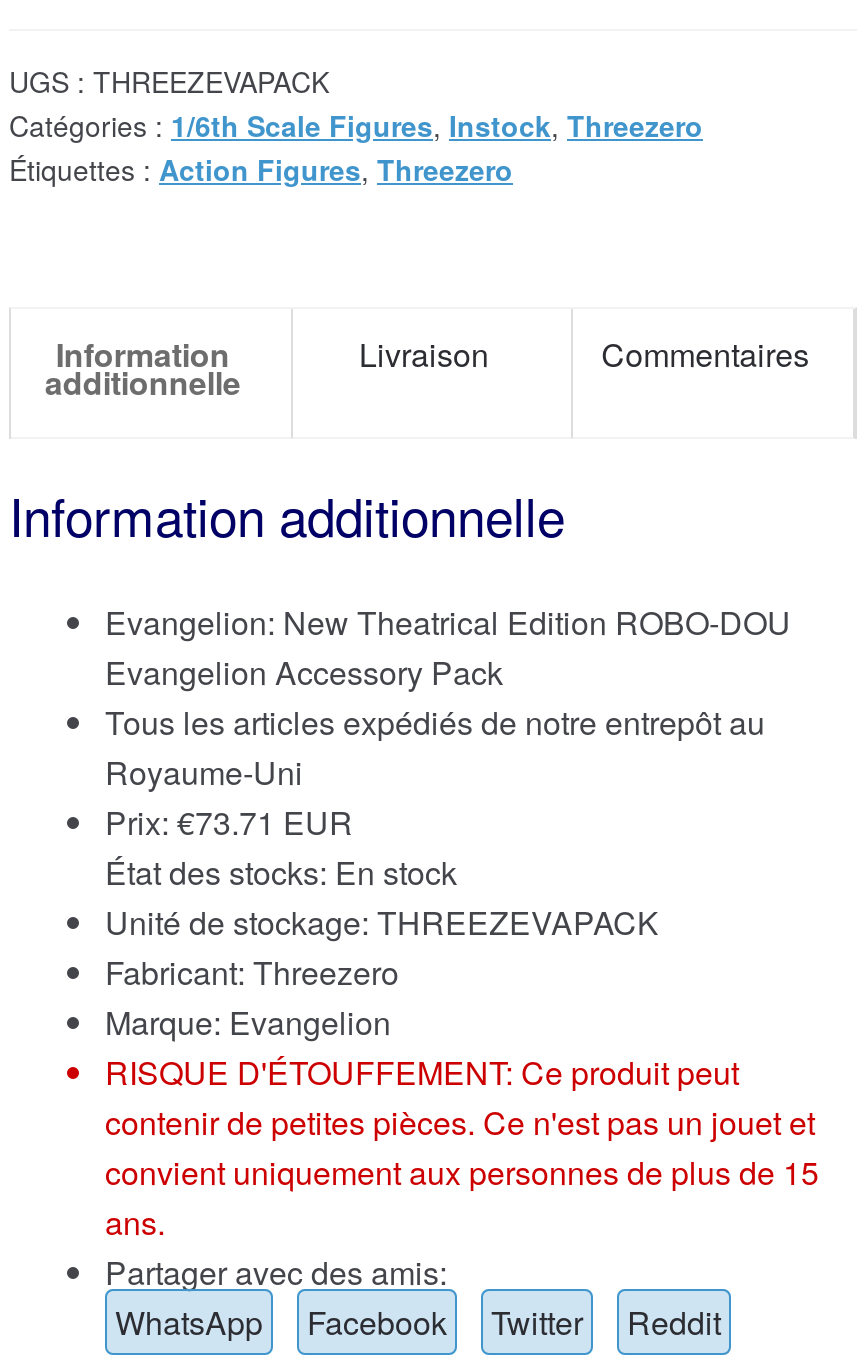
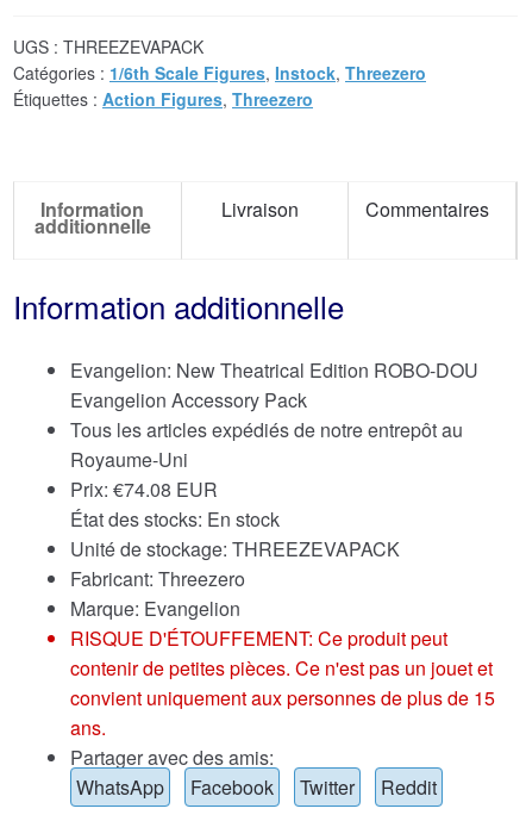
[105,799,353,845] Prix: €73.71 EUR -> [70,475,218,502] Prix: €74.08 EUR

